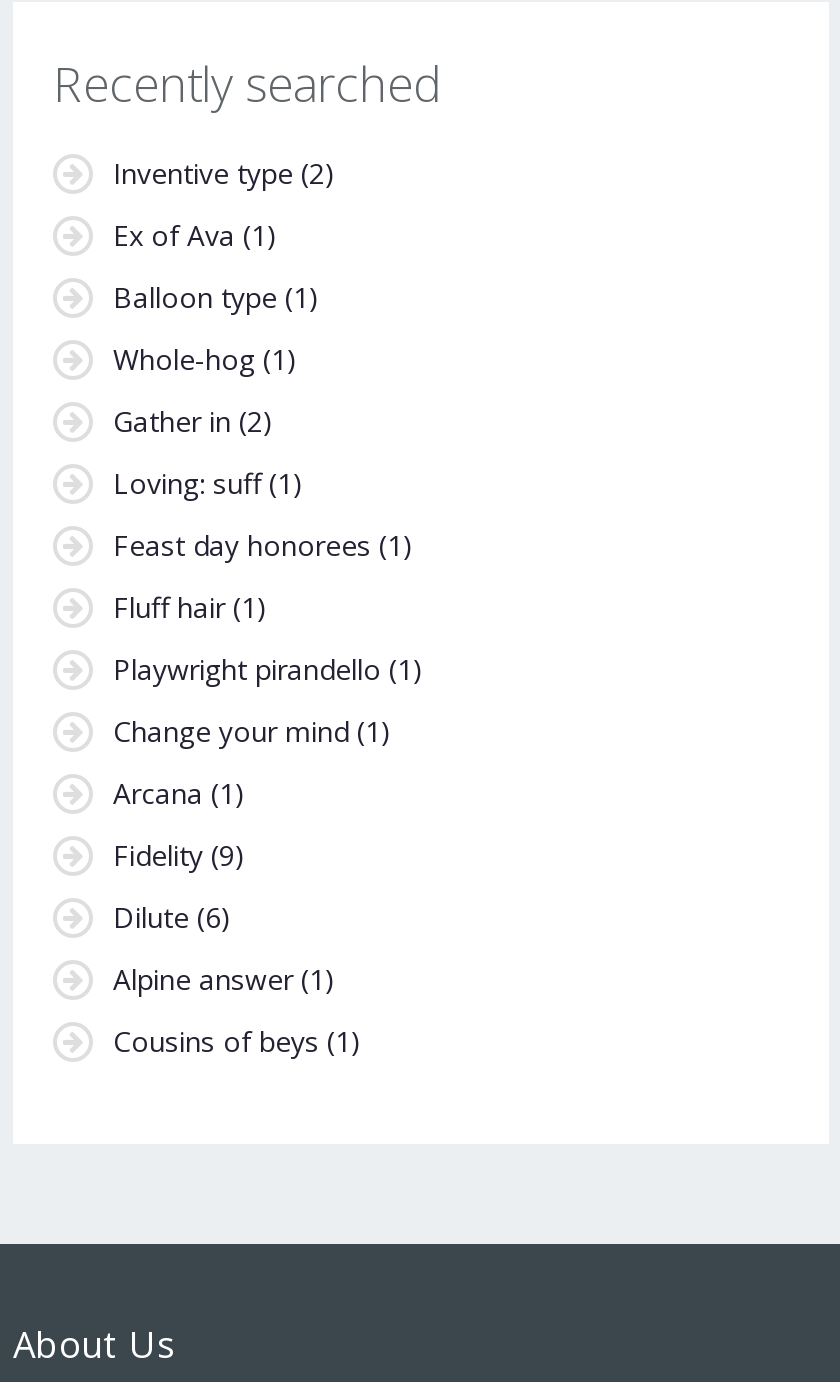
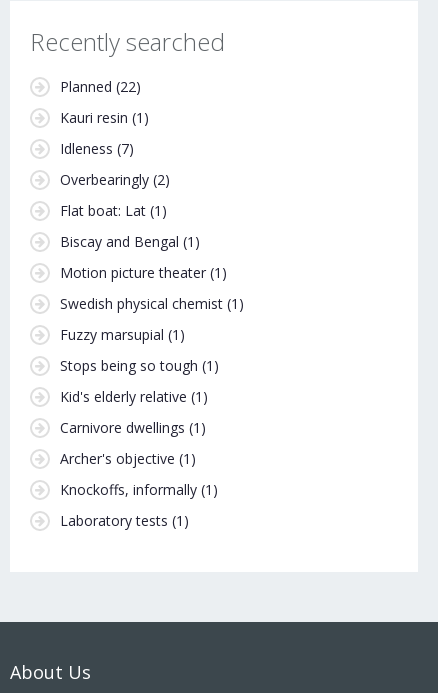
[113,154,335,192] Inventive type (2) -> [60,77,141,96] Planned (22)
[113,216,277,254] Ex of Ava (1) -> [60,108,149,127] Kauri resin (1)
[113,278,319,316] Balloon type (1) -> [60,139,134,158] Idleness (7)
[113,340,297,378] Whole-hog (1) -> [60,170,170,189] Overbearingly (2)
[113,402,273,440] Gather in (2) -> [60,201,167,220] Flat boat: Lat (1)
[113,464,303,502] Loving: suff (1) -> [60,232,200,251] Biscay and Bengal (1)
[113,526,413,564] Feast day honorees (1) -> [60,263,227,282] Motion picture theater (1)
[113,588,267,626] Fluff hair (1) -> [60,294,244,313] Swedish physical chemist (1)
[113,650,423,688] Playwright pirandello (1) -> [60,325,185,344] Fuzzy marsupial (1)
[113,712,391,750] Change your mind (1) -> [60,356,219,375] Stops being so tough (1)
[113,774,245,812] Arcana (1) -> [60,387,208,406] Kid's elderly relative (1)
[113,836,245,874] Fidelity (9) -> [60,418,206,437] Carnivore dwellings (1)
[113,898,231,936] Dilute (6) -> [60,449,196,468] Archer's objective (1)
[113,960,335,998] Alpine answer (1) -> [60,480,218,499] Knockoffs, informally (1)
[113,1022,361,1060] Cousins of beys (1) -> [60,511,189,530] Laboratory tests (1)

